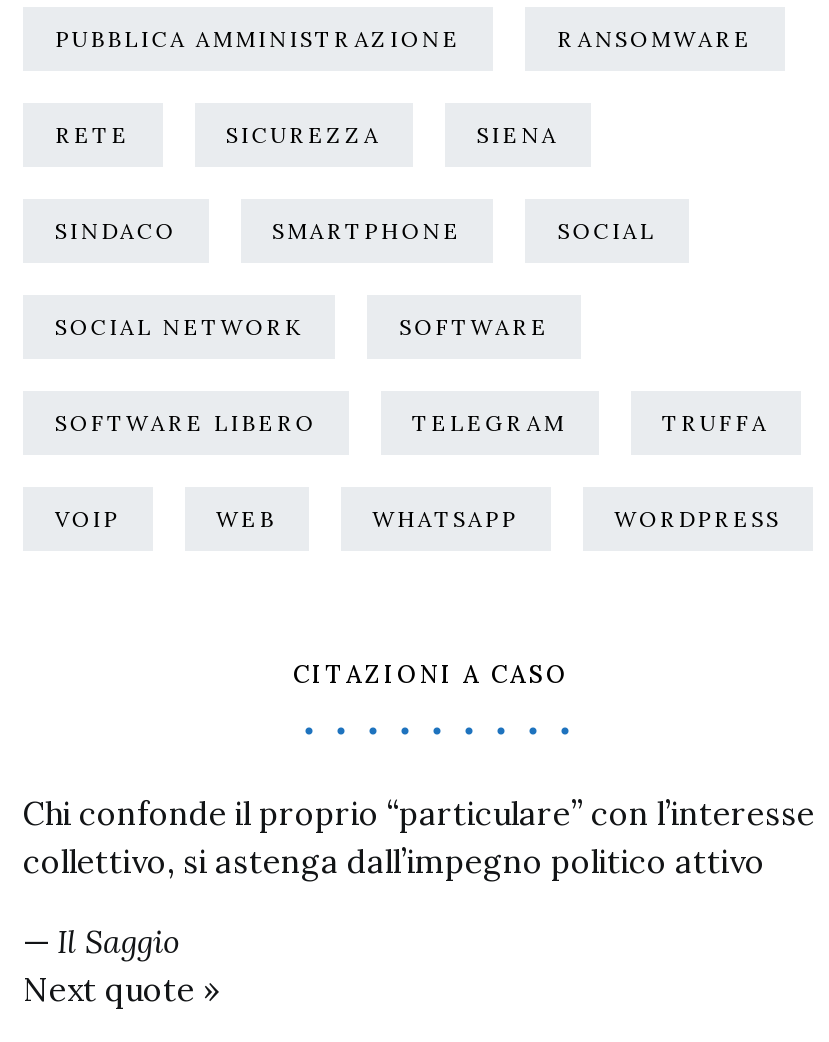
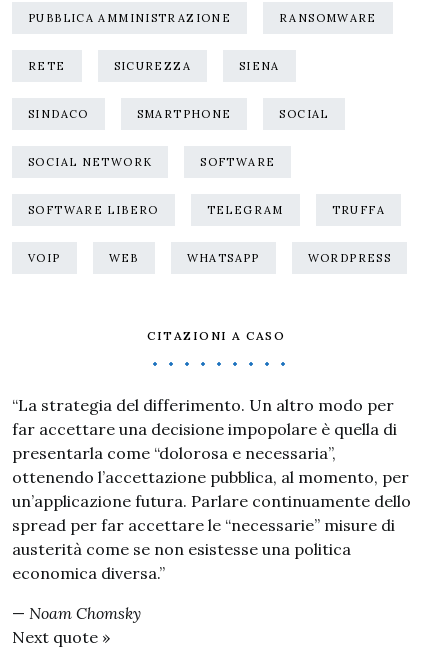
[23,792,815,880] Chi confonde il proprio “particulare” con l’interesse | collettivo, si astenga dall’impegno politico attivo -> [12,394,411,582] “La strategia del differimento. Un altro modo per | far accettare una decisione impopolare è quella di | presentarla come “dolorosa e necessaria”, | ottenendo l’accettazione pubblica, al momento, per | un’applicazione futura. Parlare continuamente dello | spread per far accettare le “necessarie” misure di | austerità come se non esistesse una politica | economica diversa.”
[23,920,179,960] — Il Saggio -> [12,602,141,622] — Noam Chomsky

